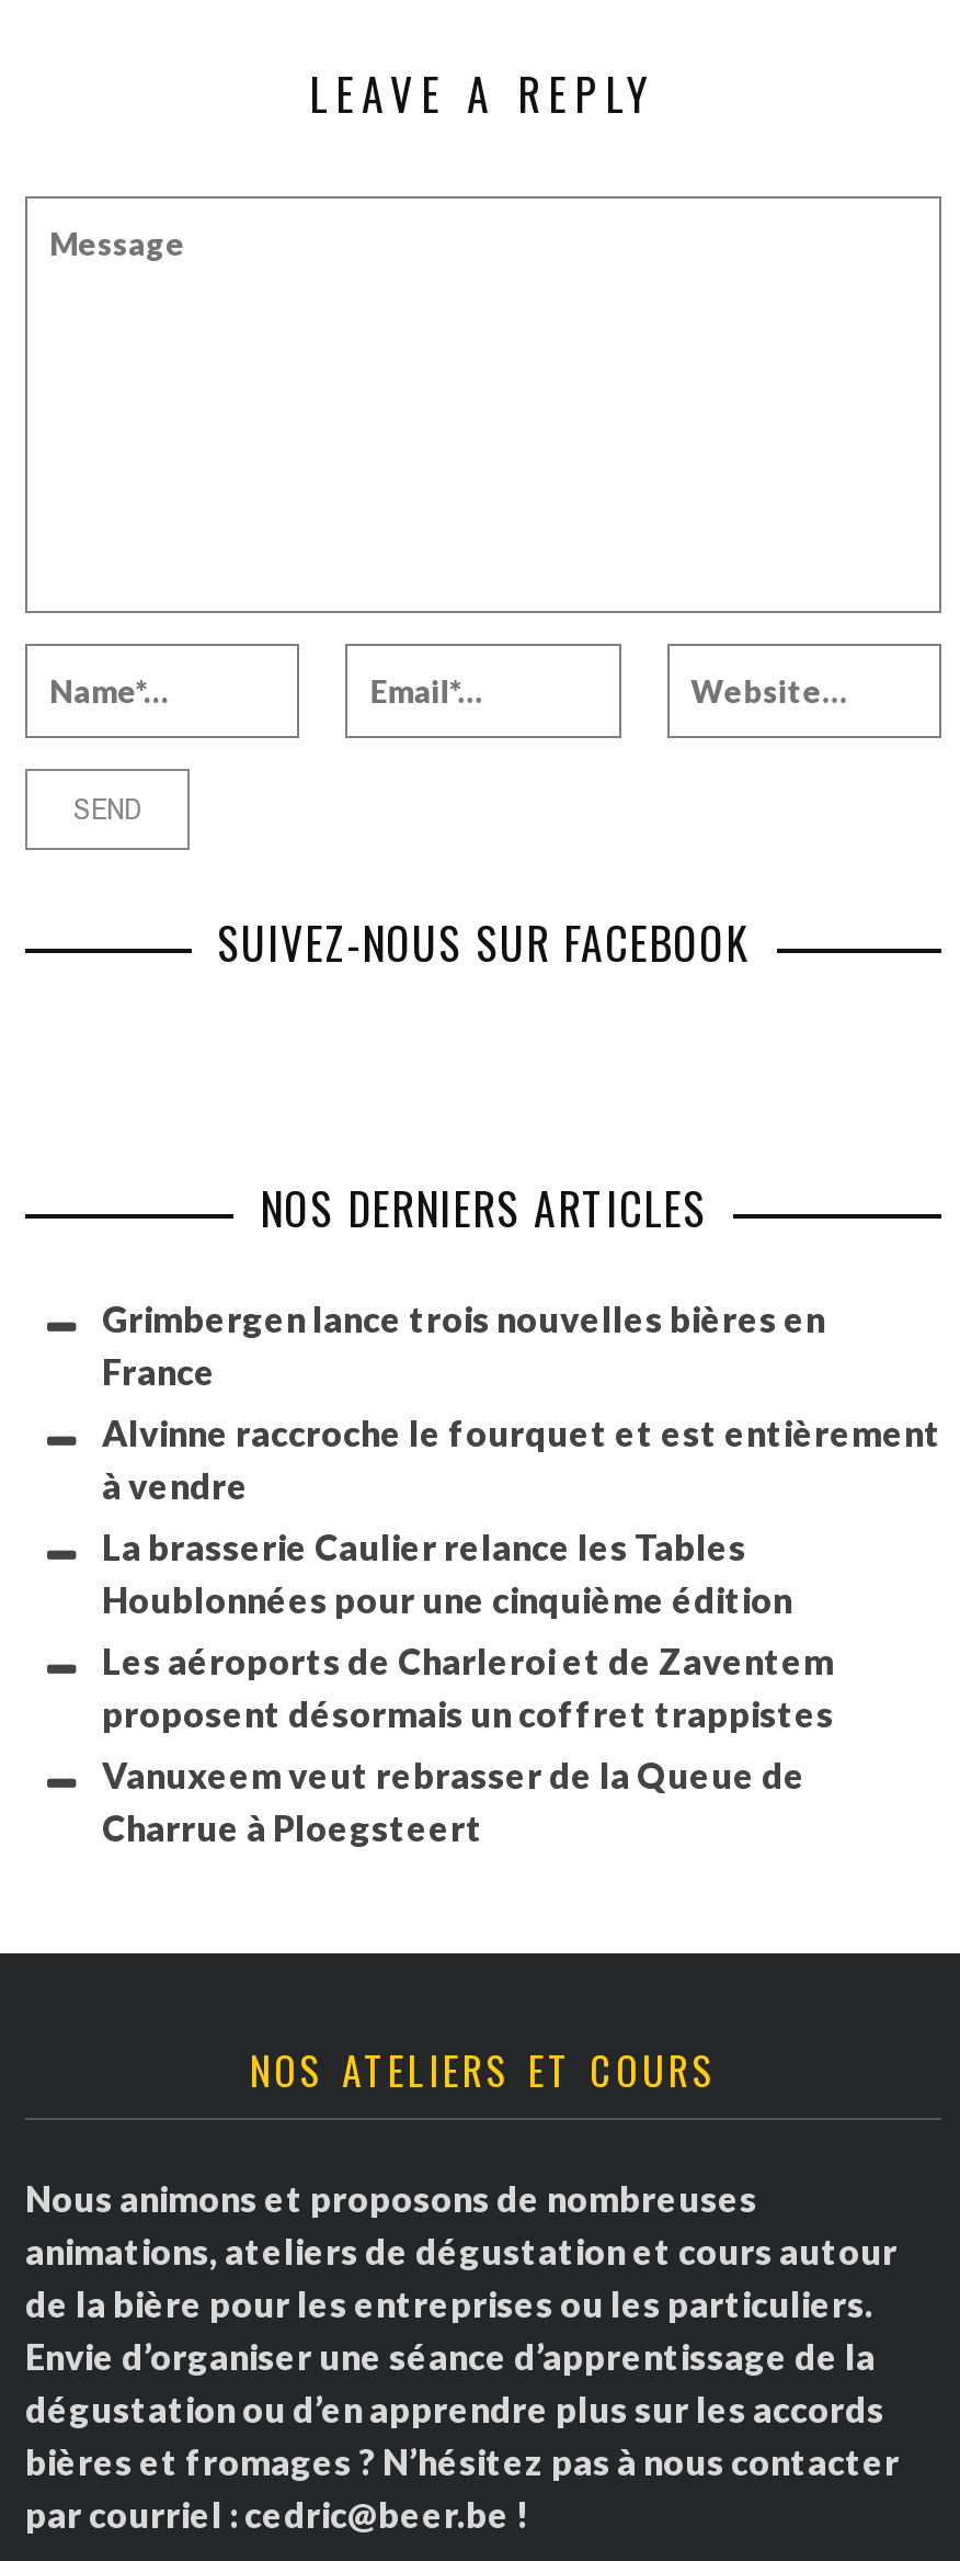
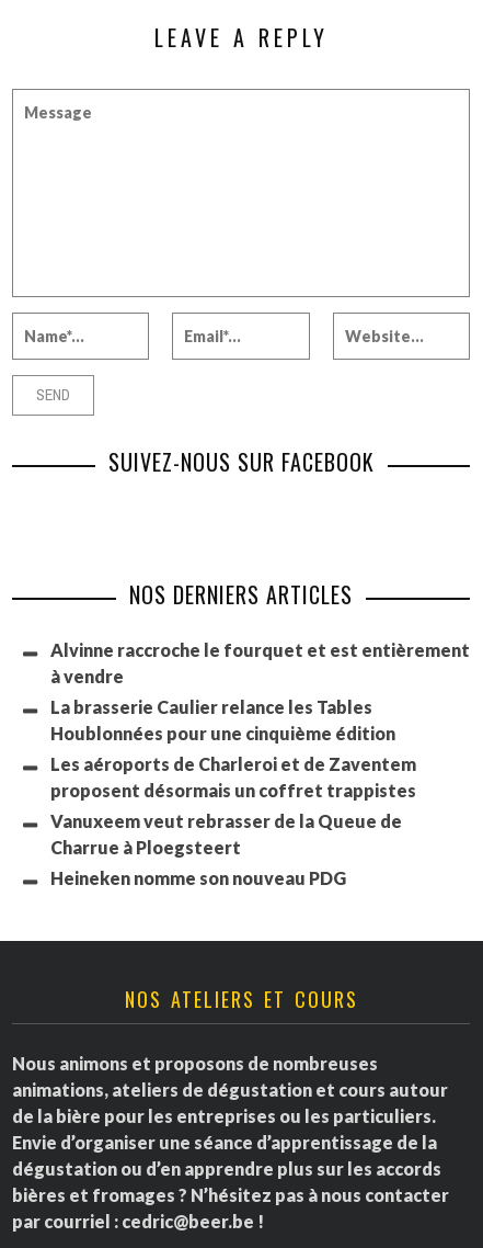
[102,1298,825,1393] Grimbergen lance trois nouvelles bières en | France -> none
moved [102,1412,941,1849] -> [50,640,470,858]: Alvinne raccroche le fourquet et est entièrement | à vendre | La brasserie Caulier relance les Tables | Houblonnées pour une cinquième édition | Les aéroports de Charleroi et de Zaventem | proposent désormais un coffret trappistes | Vanuxeem veut rebrasser de la Queue de | Charrue à Ploegsteert
none -> [50,868,346,889] Heineken nomme son nouveau PDG

